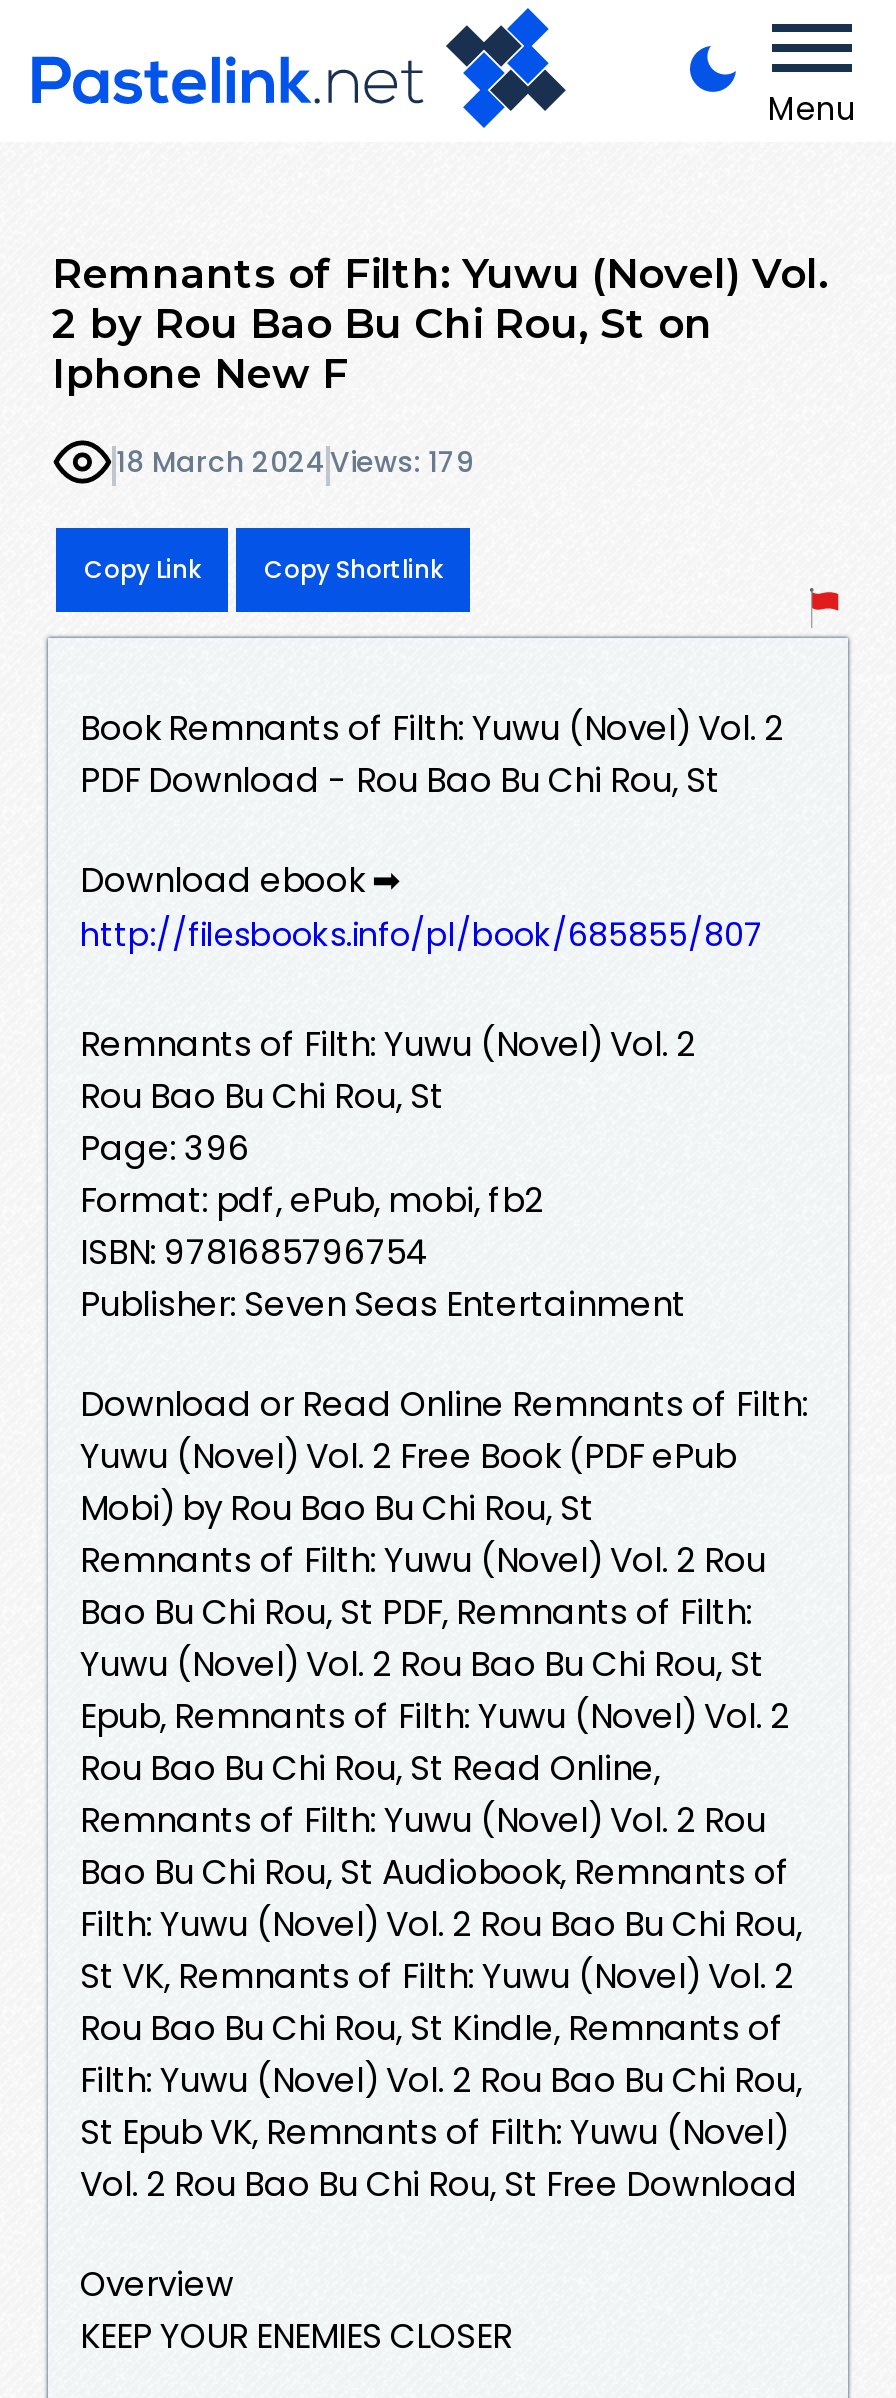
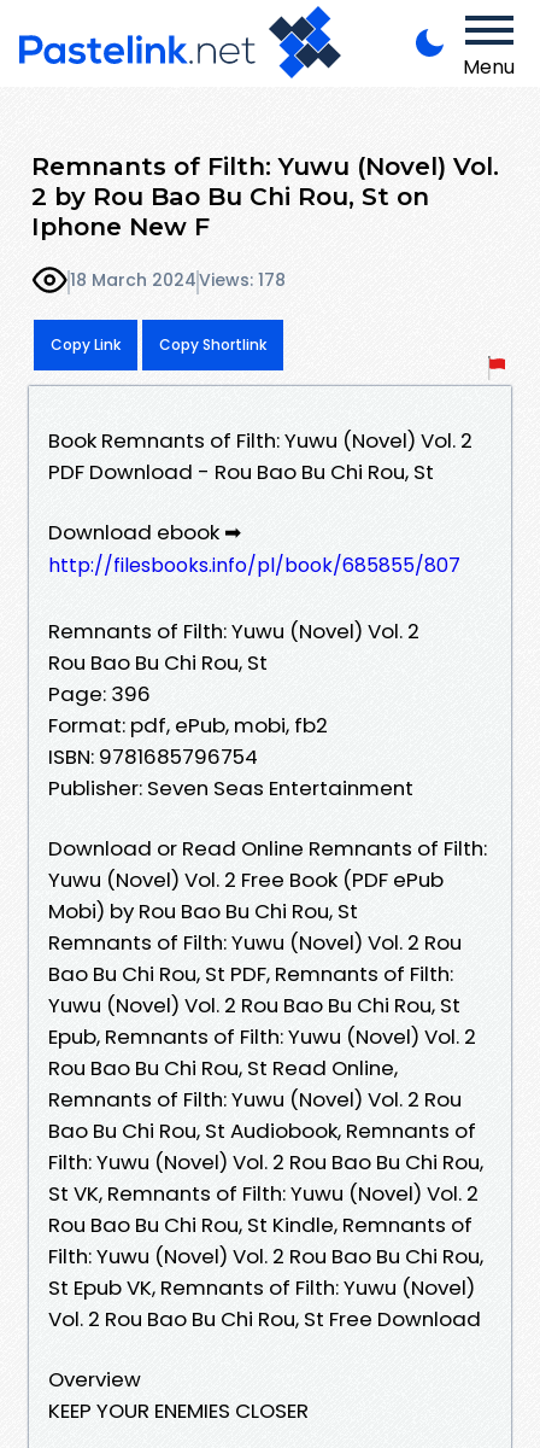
[116,443,474,483] 18 March 2024 Views: 179 -> [70,268,286,292] 18 March 2024 Views: 178

